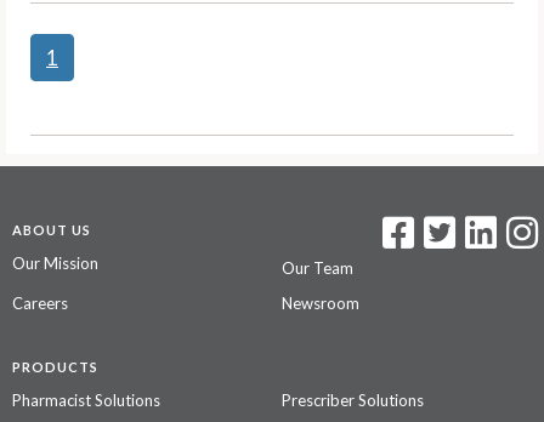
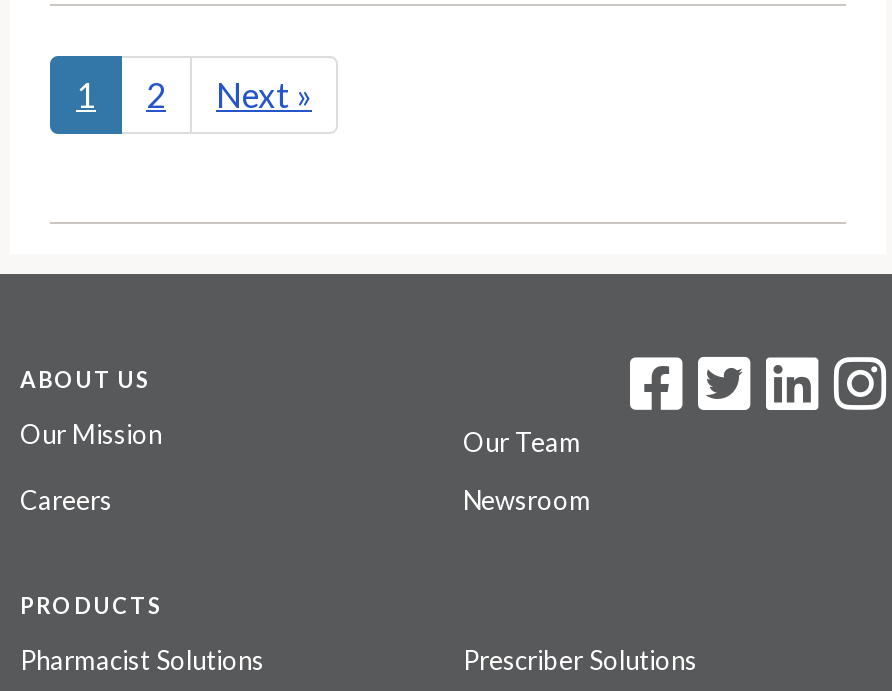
none -> [146,74,312,116] 2 | Next»

